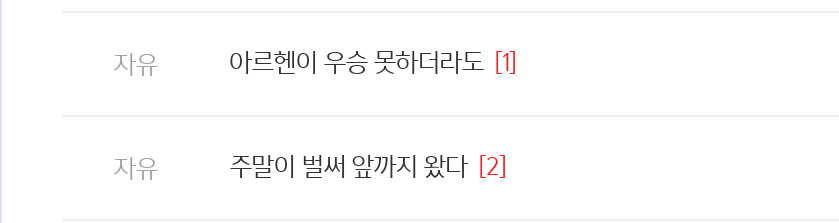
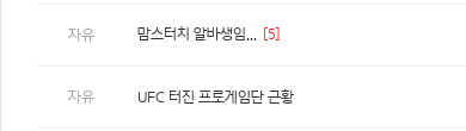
[230,47,516,77] 아르헨이 우승 못하더라도 [1] -> [137,25,280,43] 맘스터치 알바생임... [5]
[230,151,506,181] 주말이 벌써 앞까지 왔다 [2] -> [137,88,294,106] UFC 터진 프로게임단 근황

